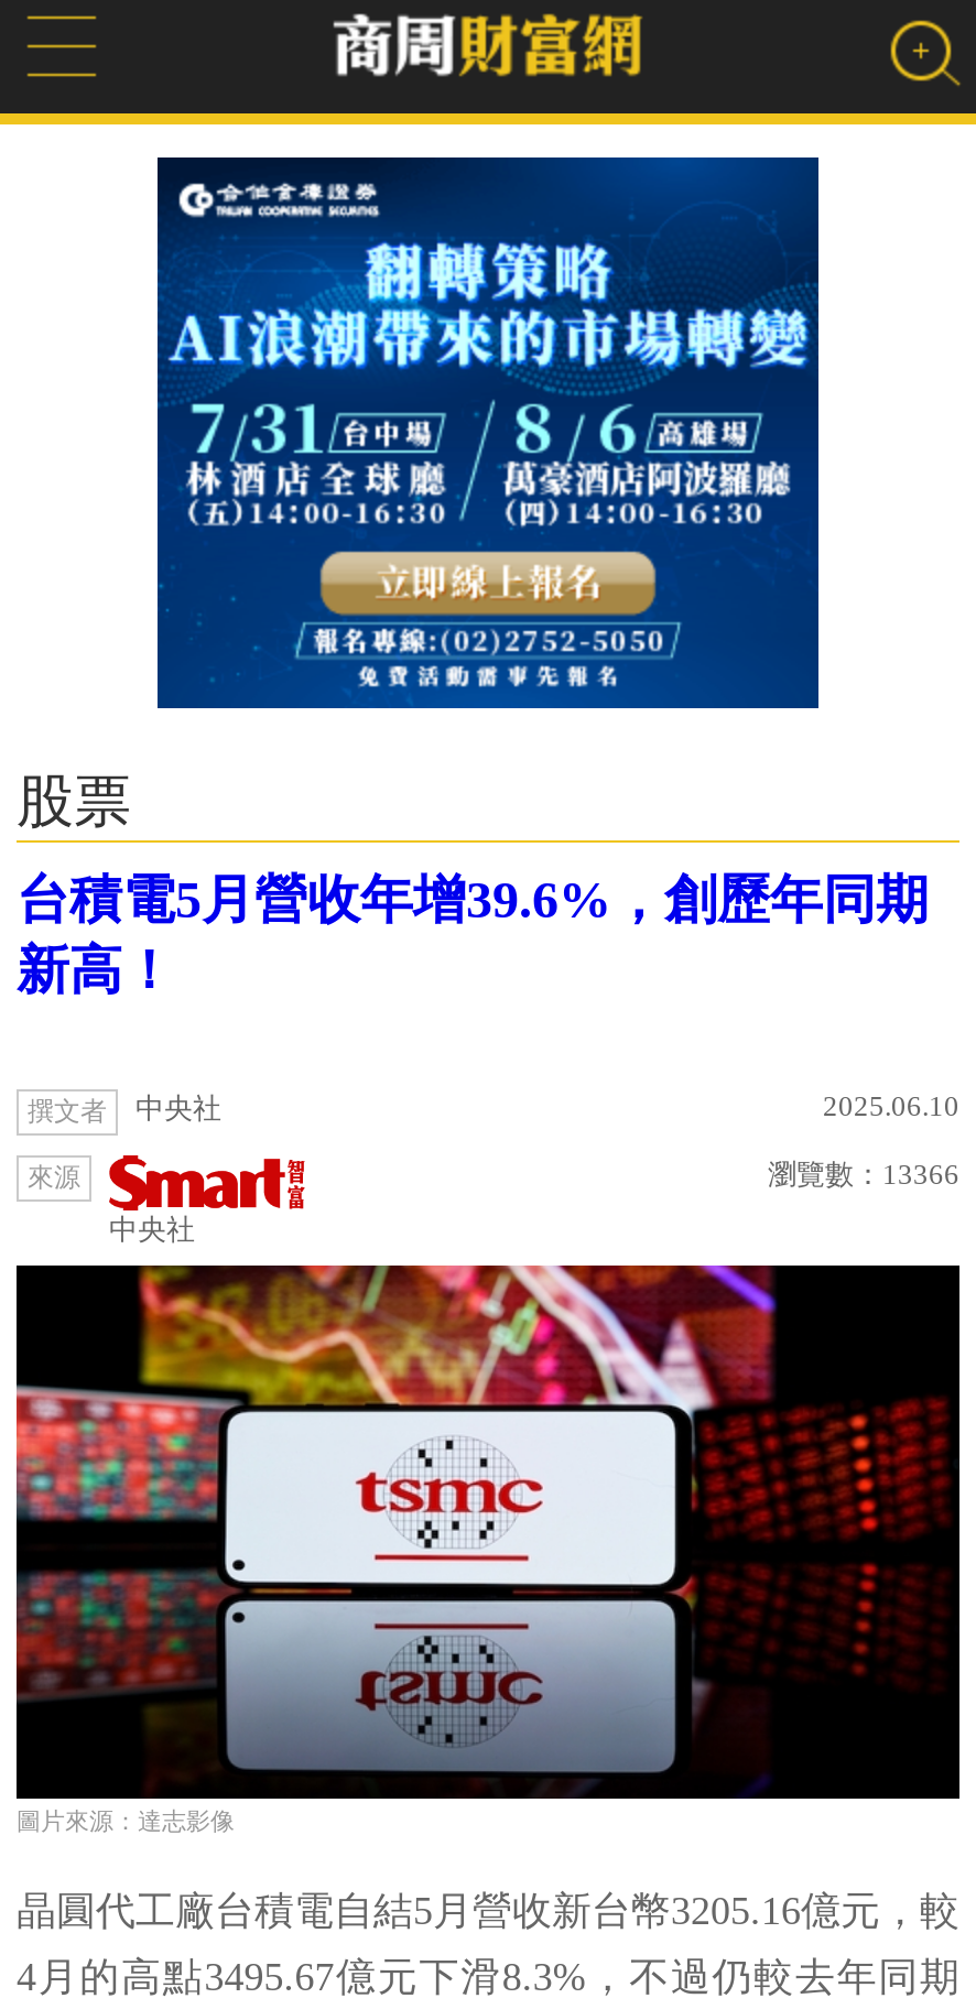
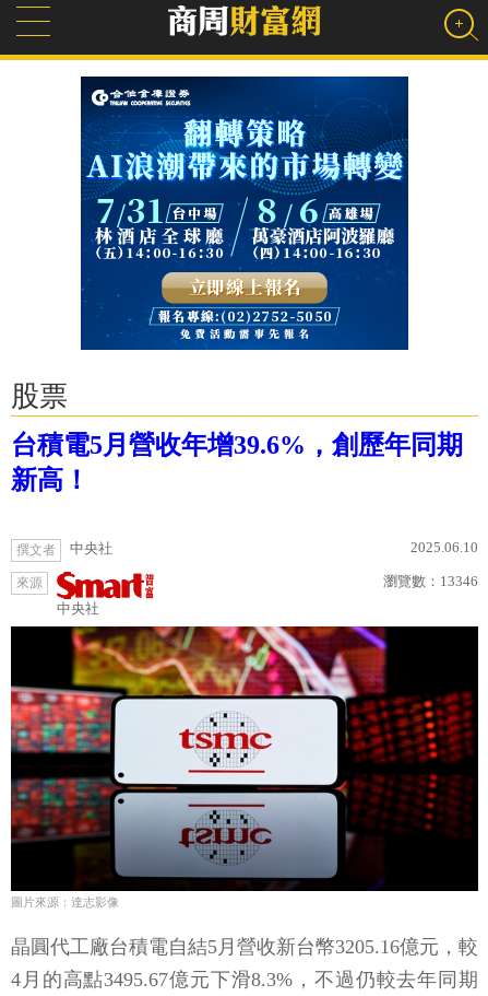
[768,1158,959,1191] 瀏覽數：13366 -> [383,573,478,589] 瀏覽數：13346

